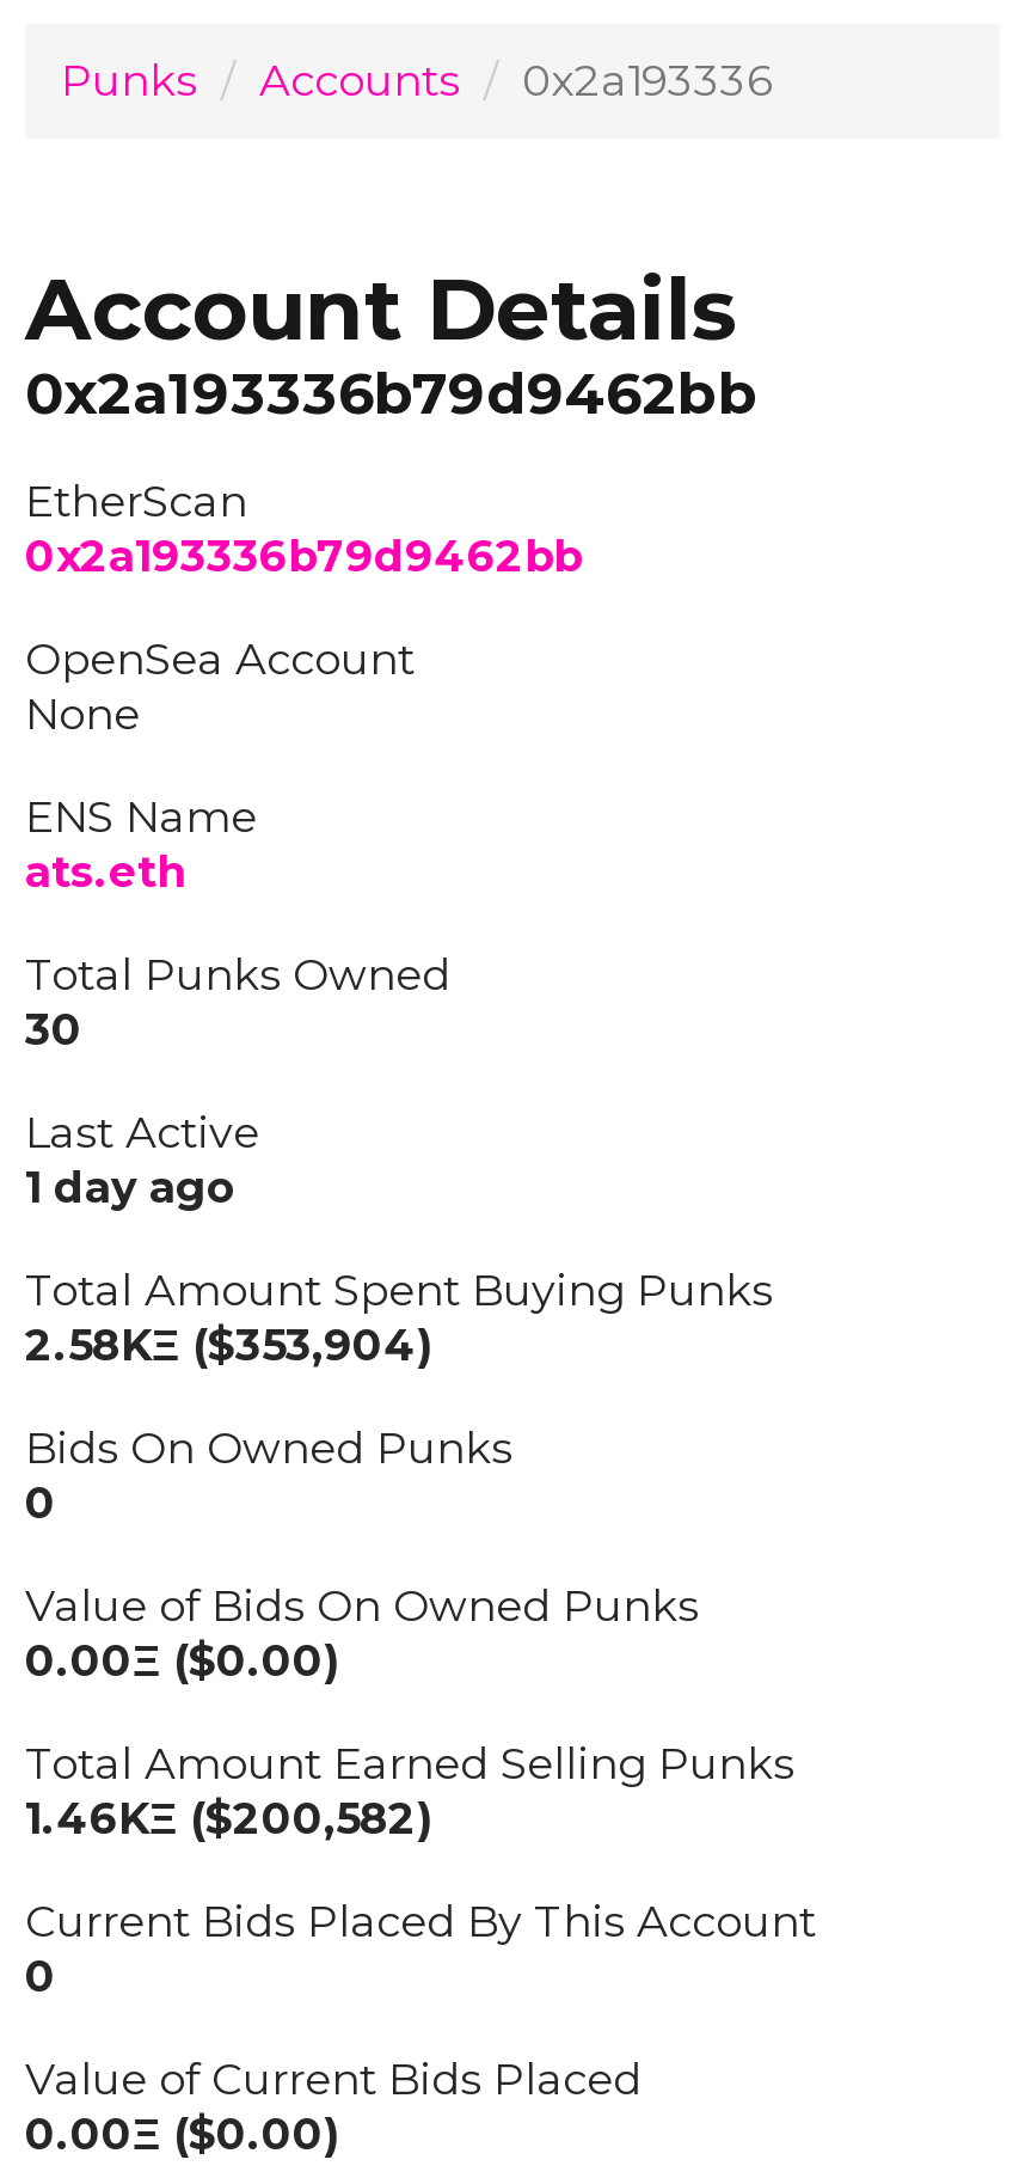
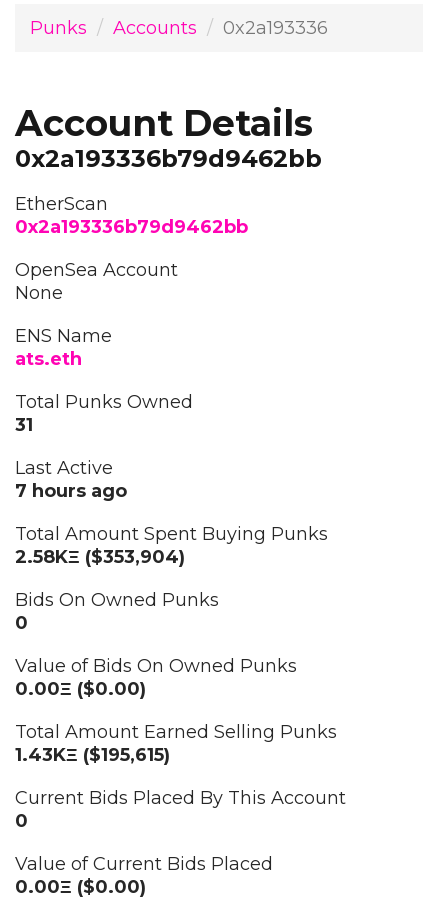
[25,1004,82,1057] 30 -> [15,414,33,436] 31
[25,1162,235,1215] 1 day ago -> [15,480,127,502] 7 hours ago
[25,1793,431,1846] 1.46KΞ ($200,582) -> [15,744,170,766] 1.43KΞ ($195,615)

